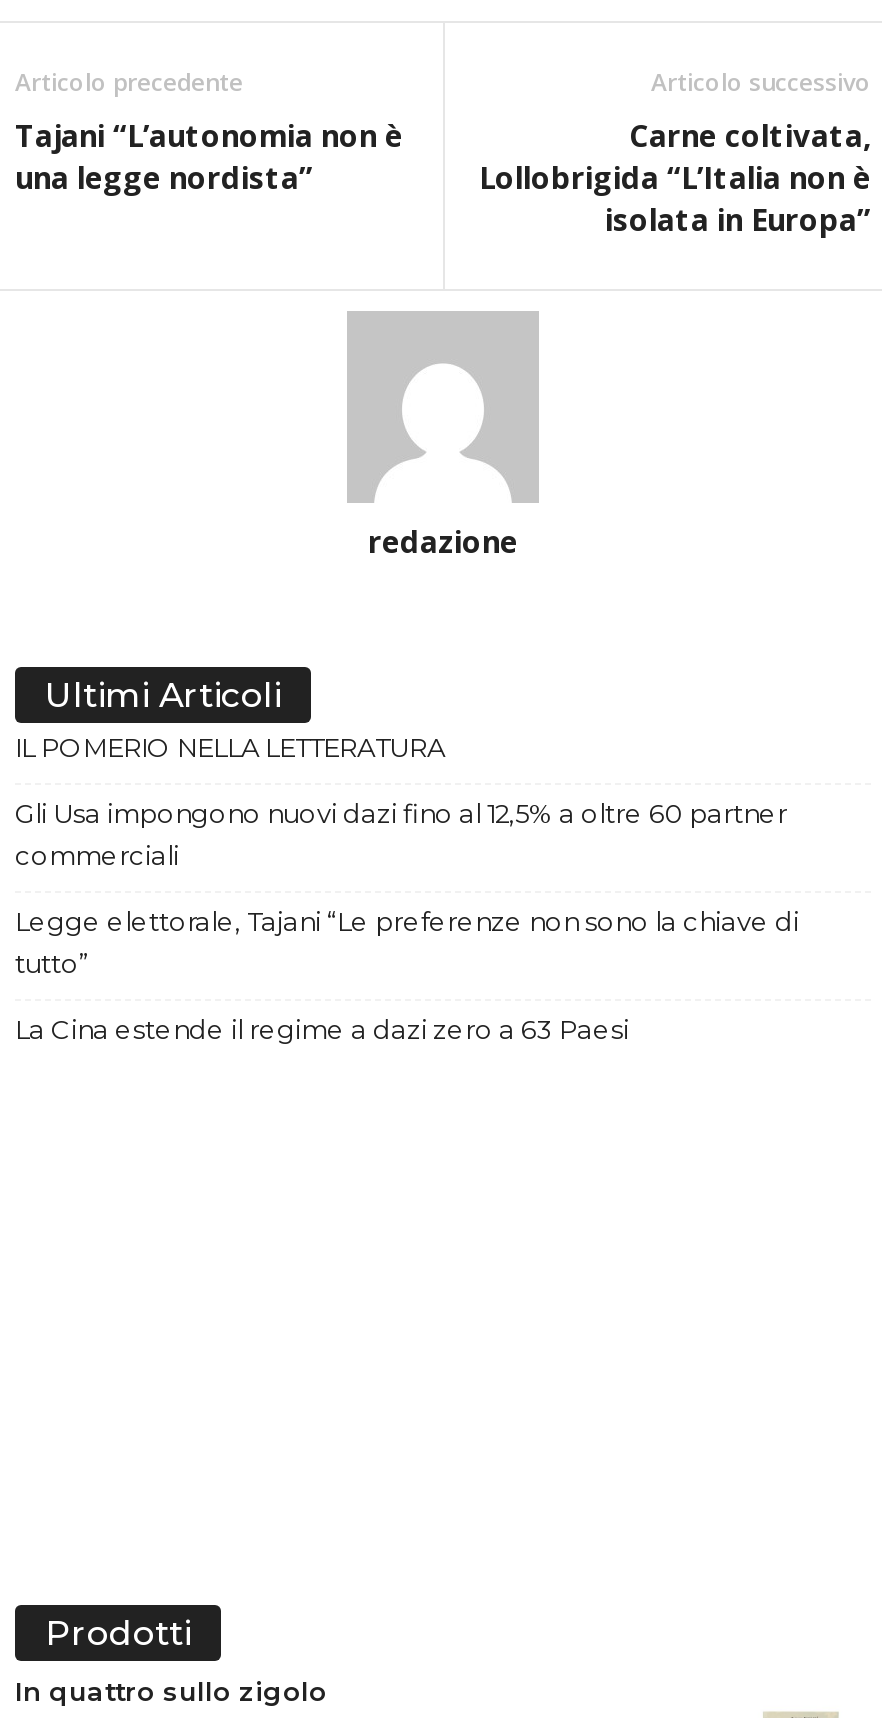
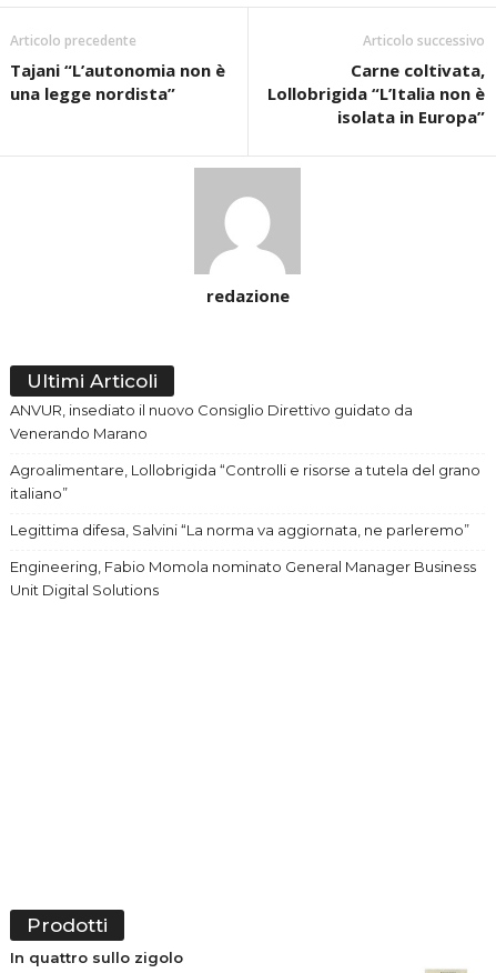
[15,730,445,762] IL POMERIO NELLA LETTERATURA -> [10,401,413,442] ANVUR, insediato il nuovo Consiglio Direttivo guidato da | Venerando Marano
[15,796,787,870] Gli Usa impongono nuovi dazi fino al 12,5% a oltre 60 partner | commerciali -> [10,461,480,502] Agroalimentare, Lollobrigida “Controlli e risorse a tutela del grano | italiano”
[15,904,799,978] Legge elettorale, Tajani “Le preferenze non sono la chiave di | tutto” -> [10,521,469,539] Legittima difesa, Salvini “La norma va aggiornata, ne parleremo”
[15,1012,629,1044] La Cina estende il regime a dazi zero a 63 Paesi -> [10,558,476,599] Engineering, Fabio Momola nominato General Manager Business | Unit Digital Solutions

